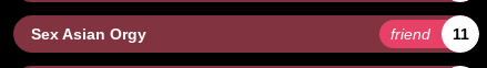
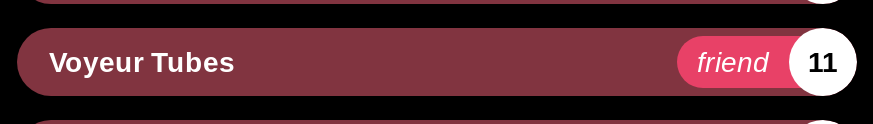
[31,25,146,43] Sex Asian Orgy -> [49,46,235,78] Voyeur Tubes

